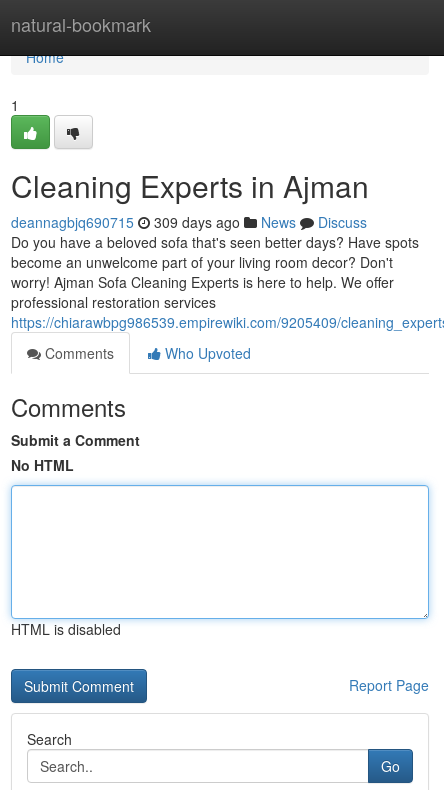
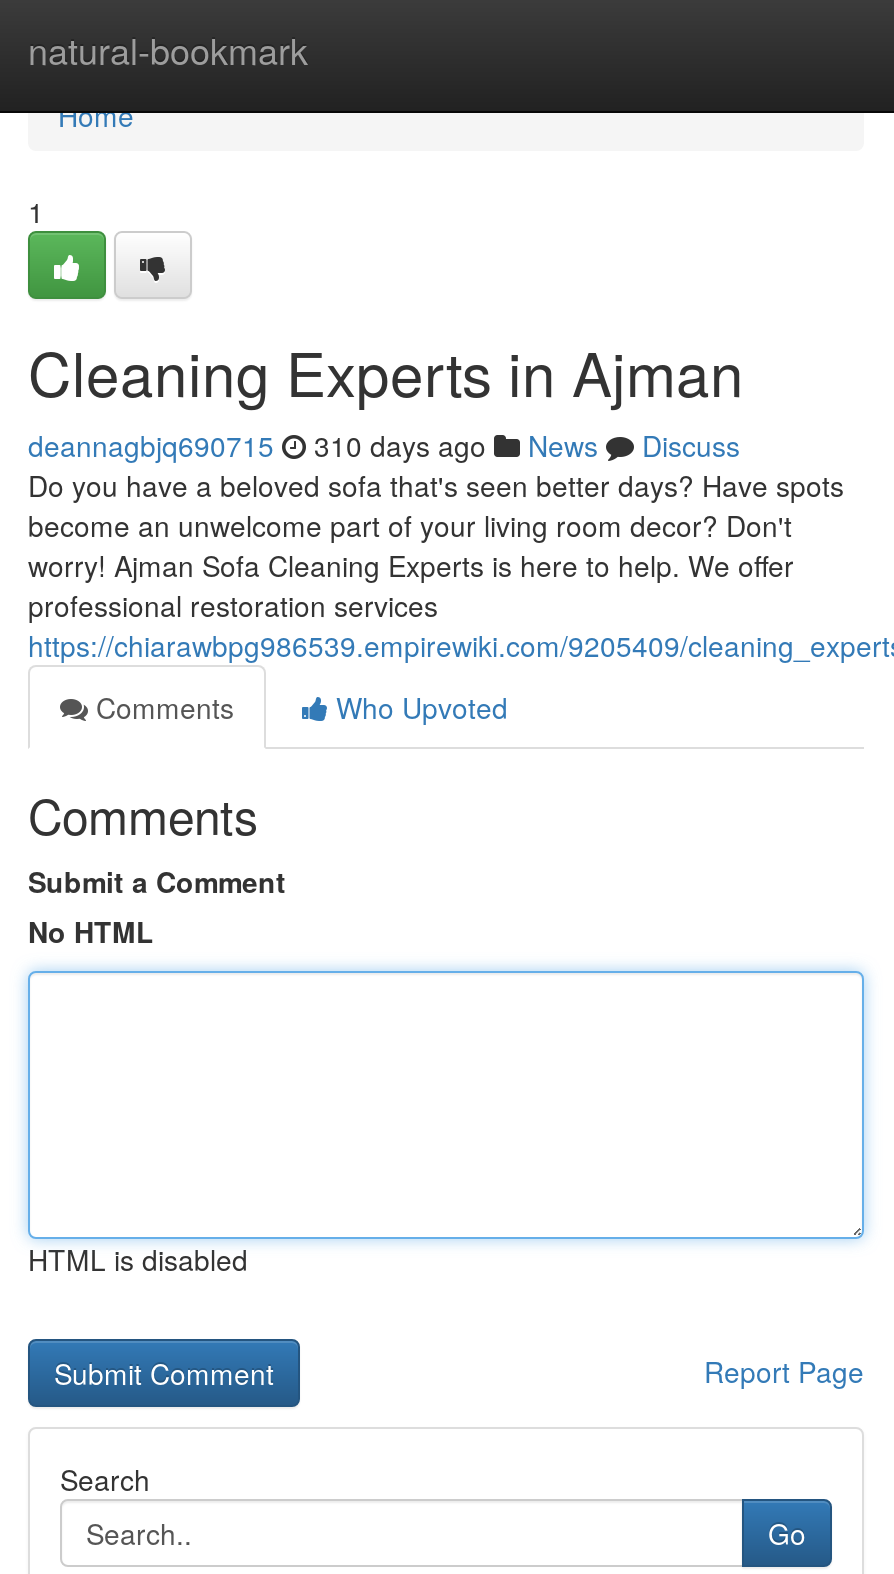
[11,212,367,232] deannagbjq690715 309 days ago News Discuss -> [28,425,740,465] deannagbjq690715 310 days ago News Discuss

